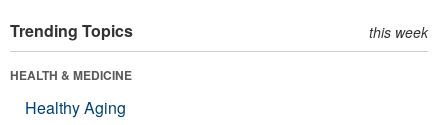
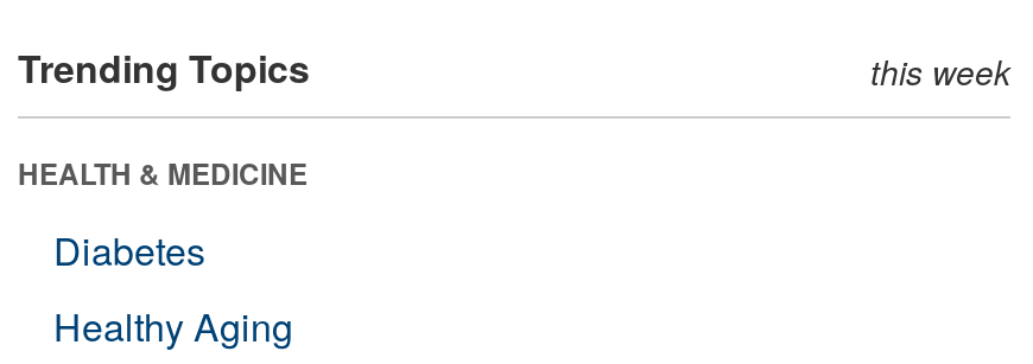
none -> [53,222,205,277] Diabetes

